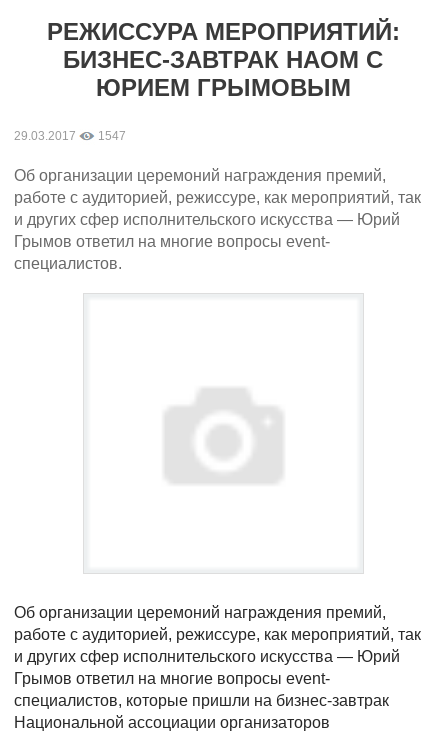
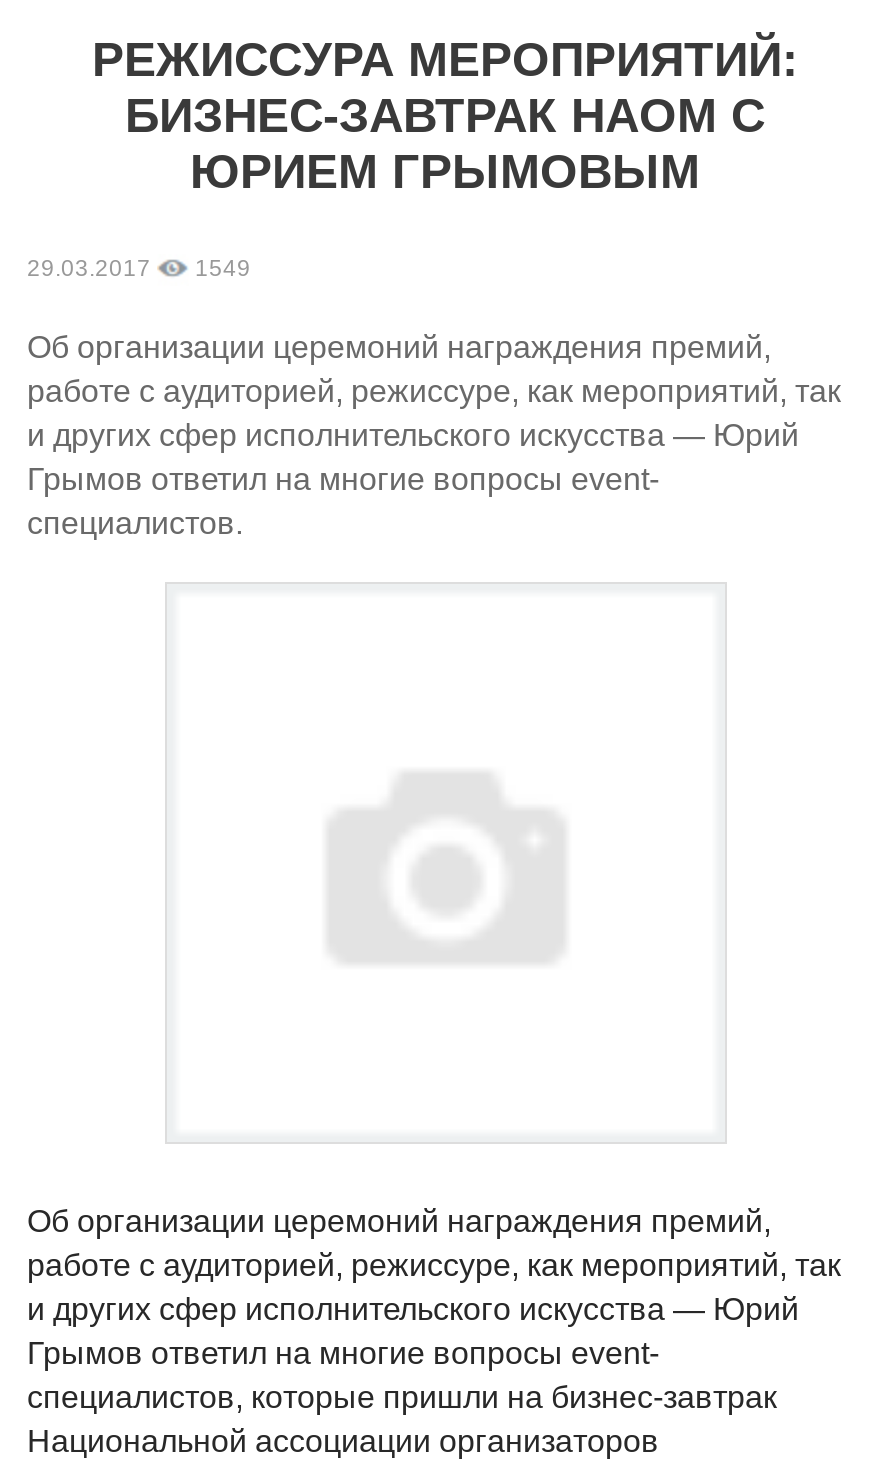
[14,129,126,142] 29.03.2017 1547 -> [27,254,251,280] 29.03.2017 1549

